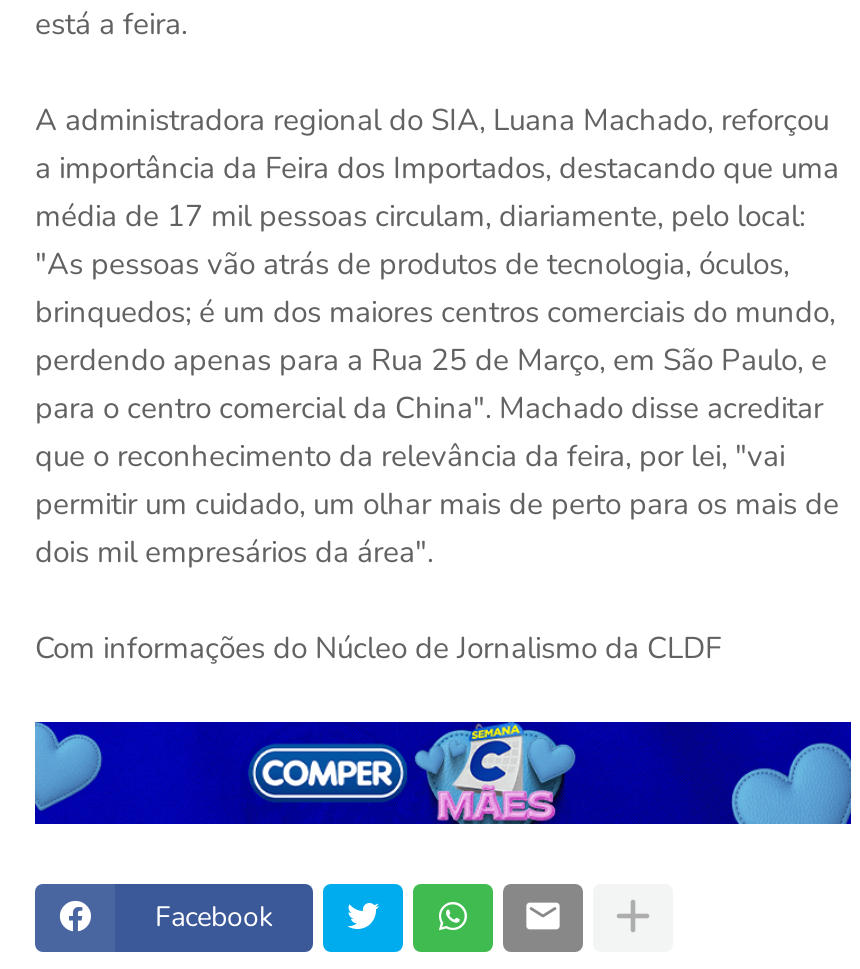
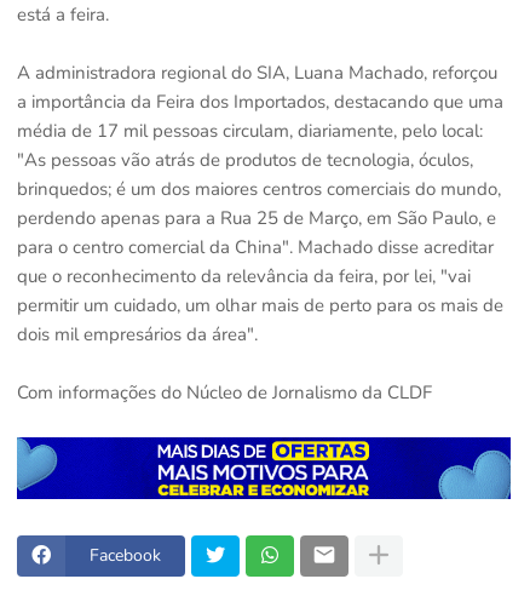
[247,720,617,824] [image] -> [148,437,370,499] [image]

